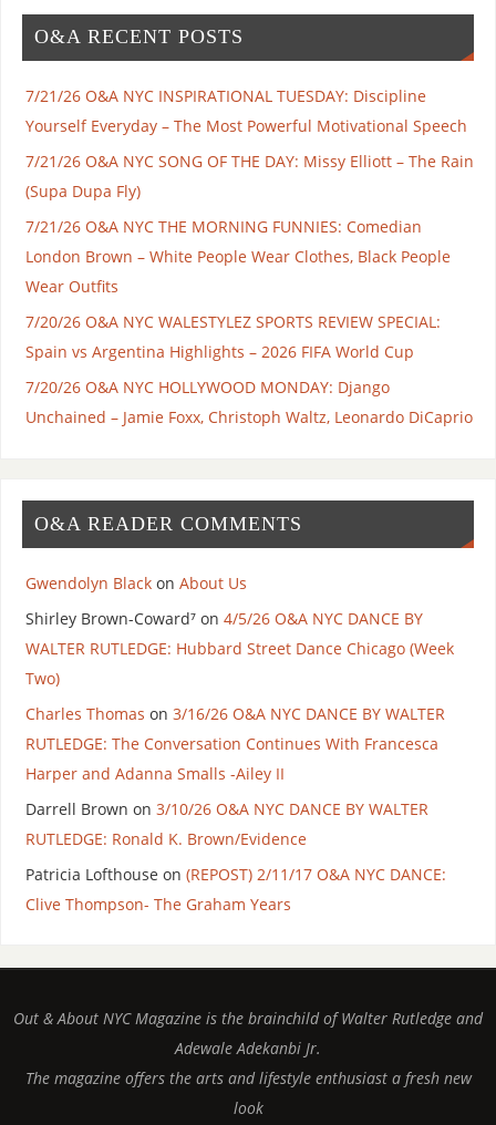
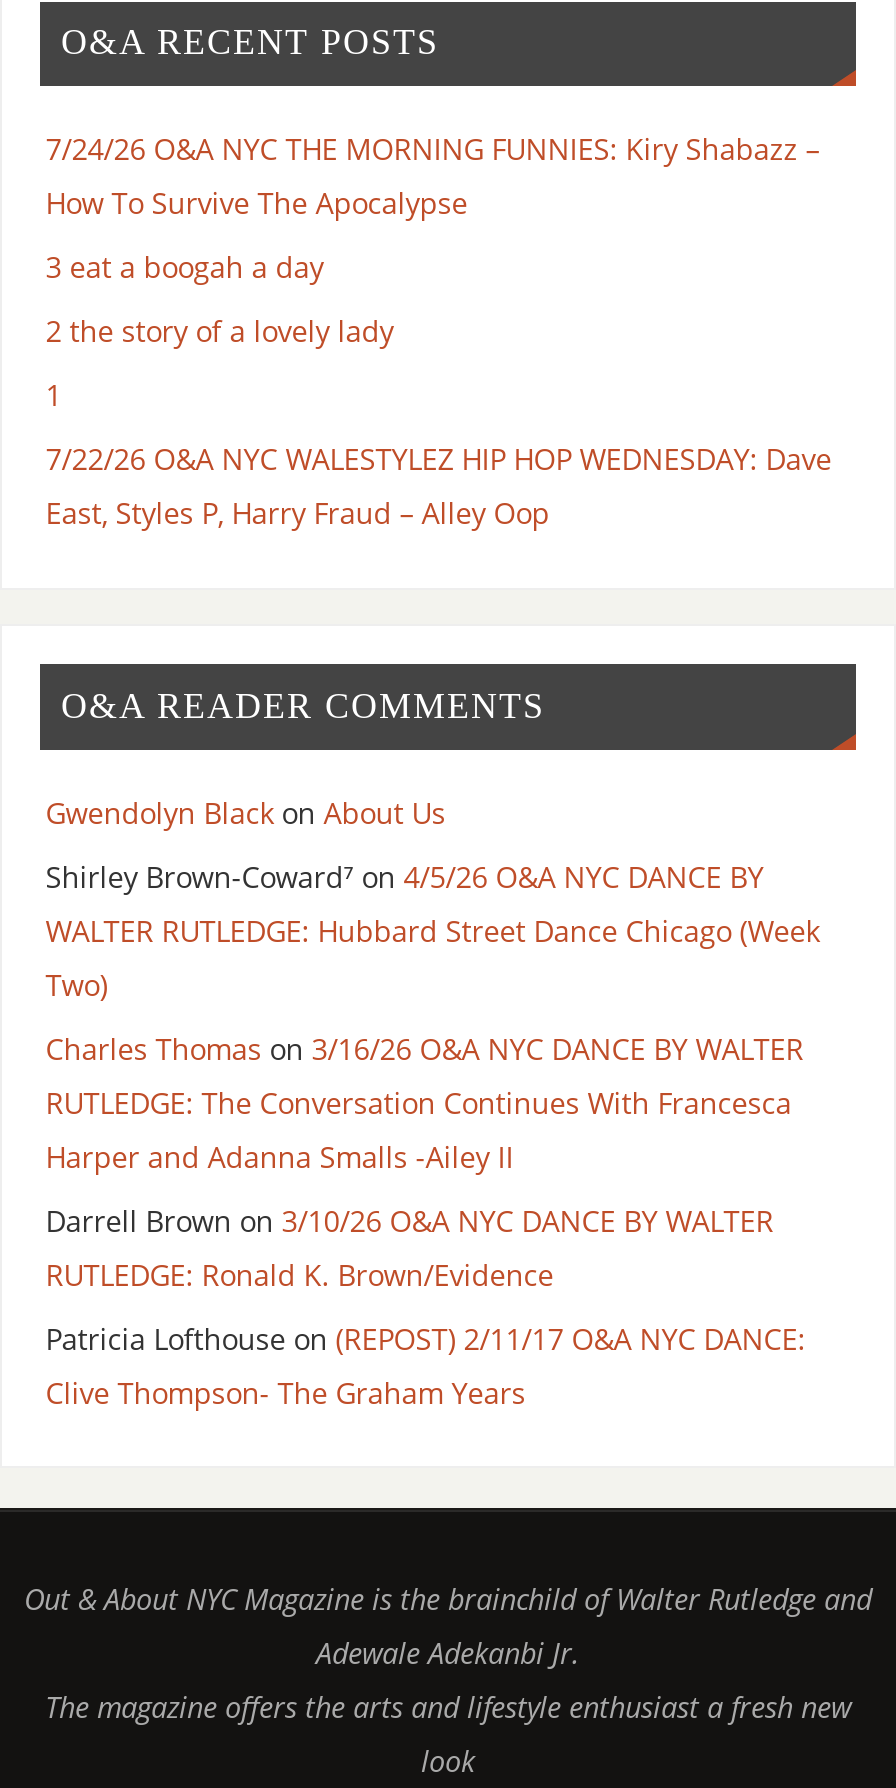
[25,85,467,136] 7/21/26 O&A NYC INSPIRATIONAL TUESDAY: Discipline | Yourself Everyday – The Most Powerful Motivational Speech -> [45,130,819,222] 7/24/26 O&A NYC THE MORNING FUNNIES: Kiry Shabazz – | How To Survive The Apocalypse
[25,151,474,202] 7/21/26 O&A NYC SONG OF THE DAY: Missy Elliott – The Rain | (Supa Dupa Fly) -> [45,248,323,286] 3 eat a boogah a day
[25,216,450,297] 7/21/26 O&A NYC THE MORNING FUNNIES: Comedian | London Brown – White People Wear Clothes, Black People | Wear Outfits -> [45,312,393,350] 2 the story of a lovely lady
[25,311,440,362] 7/20/26 O&A NYC WALESTYLEZ SPORTS REVIEW SPECIAL: | Spain vs Argentina Highlights – 2026 FIFA World Cup -> [45,376,61,414] 1
[25,377,472,428] 7/20/26 O&A NYC HOLLYWOOD MONDAY: Django | Unchained – Jamie Foxx, Christoph Waltz, Leonardo DiCaprio -> [45,440,831,532] 7/22/26 O&A NYC WALESTYLEZ HIP HOP WEDNESDAY: Dave | East, Styles P, Harry Fraud – Alley Oop

